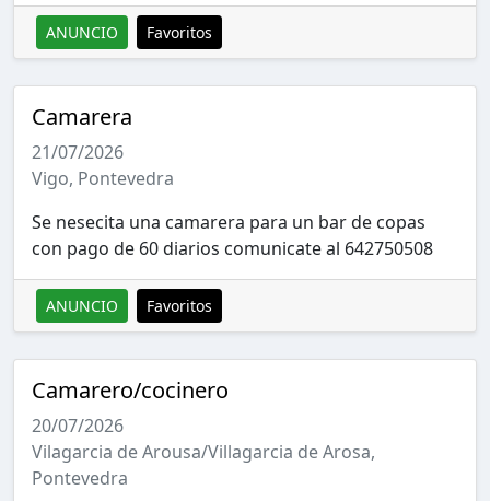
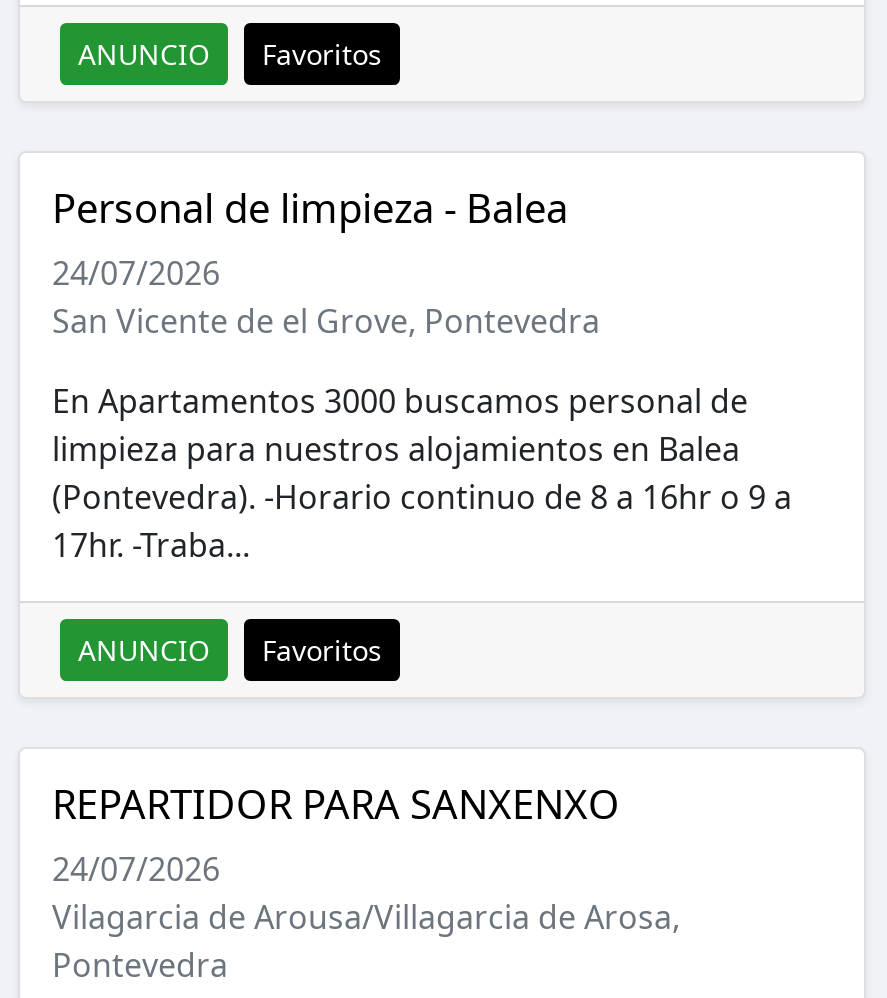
[32,102,174,190] Camarera | 21/07/2026 | Vigo, Pontevedra -> [52,181,600,343] Personal de limpieza - Balea | 24/07/2026 | San Vicente de el Grove, Pontevedra
[32,210,433,260] Se nesecita una camarera para un bar de copas | con pago de 60 diarios comunicate al 642750508 -> [52,379,792,567] En Apartamentos 3000 buscamos personal de | limpieza para nuestros alojamientos en Balea | (Pontevedra). -Horario continuo de 8 a 16hr o 9 a | 17hr. -Traba...
[32,375,229,438] Camarero/cocinero | 20/07/2026 -> [52,777,620,891] REPARTIDOR PARA SANXENXO | 24/07/2026

